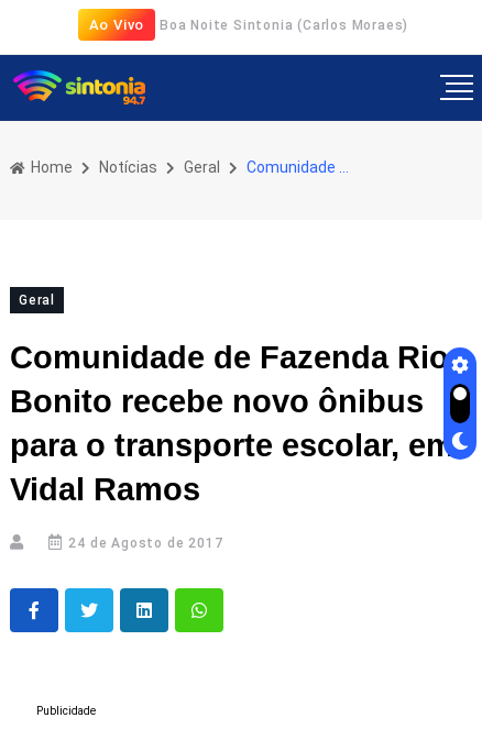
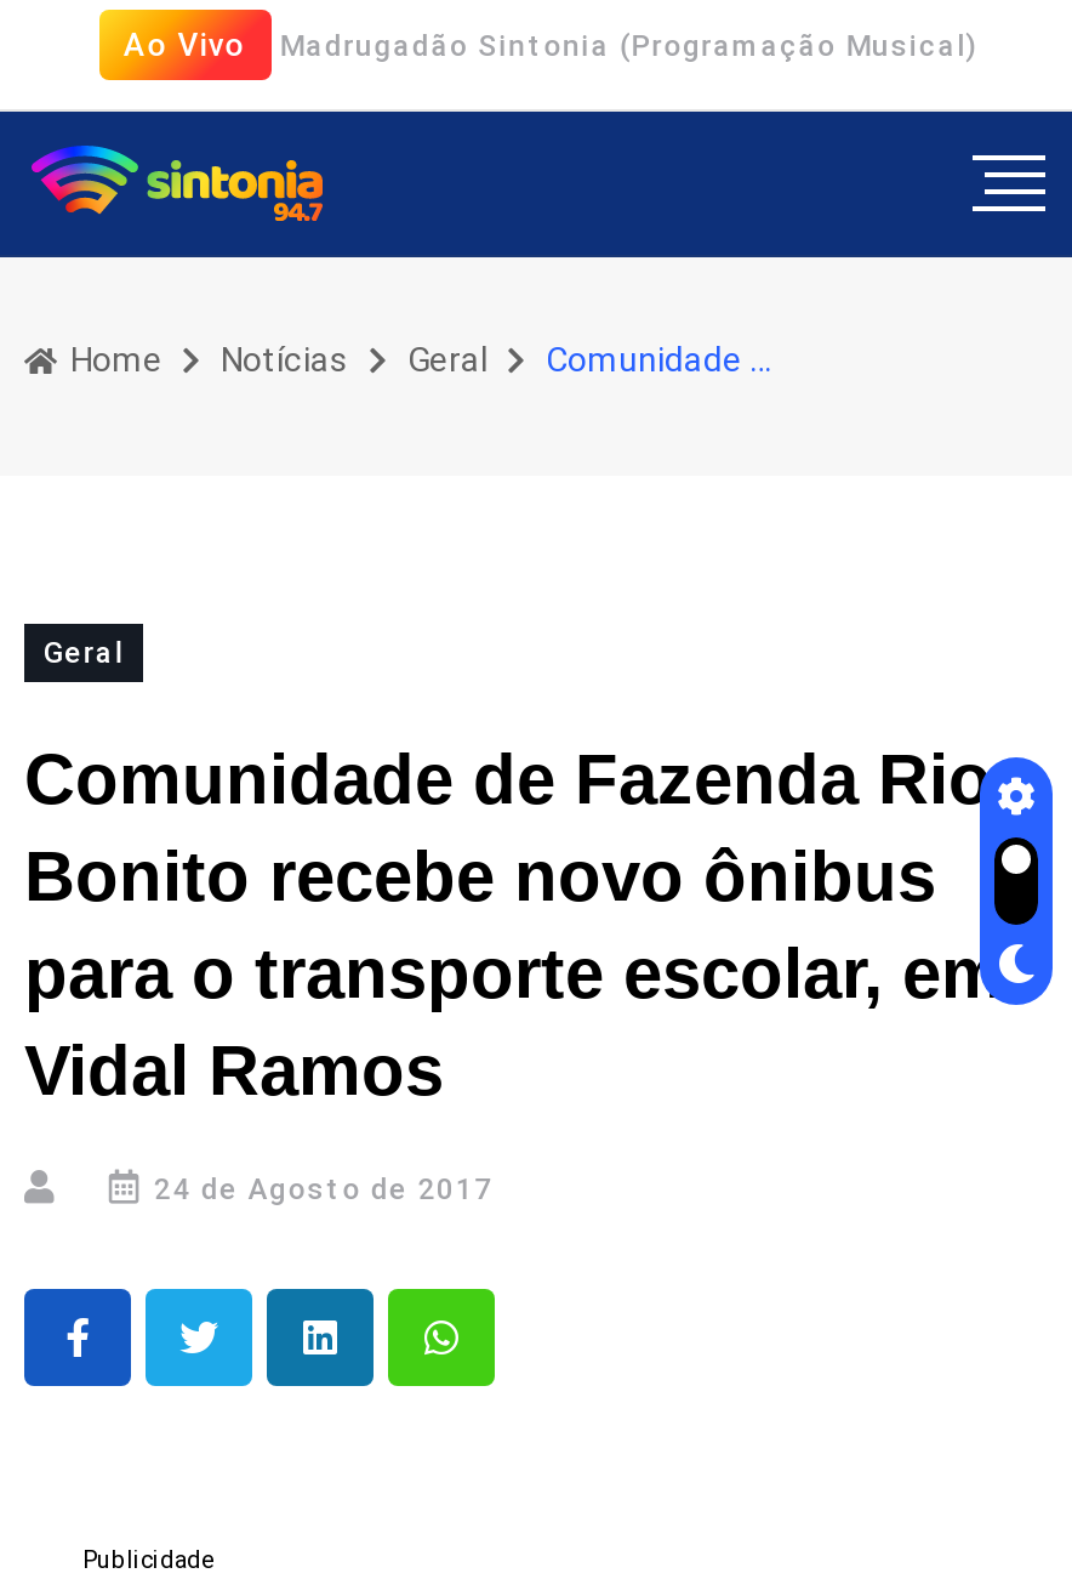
[155,18,409,33] Boa Noite Sintonia (Carlos Moraes) -> [270,29,978,63] Madrugadão Sintonia (Programação Musical)

